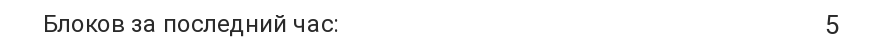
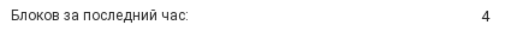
[825,11,839,41] 5 -> [481,8,489,26] 4

